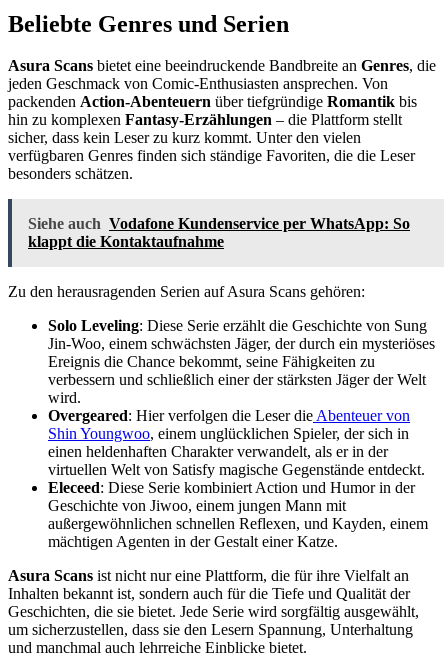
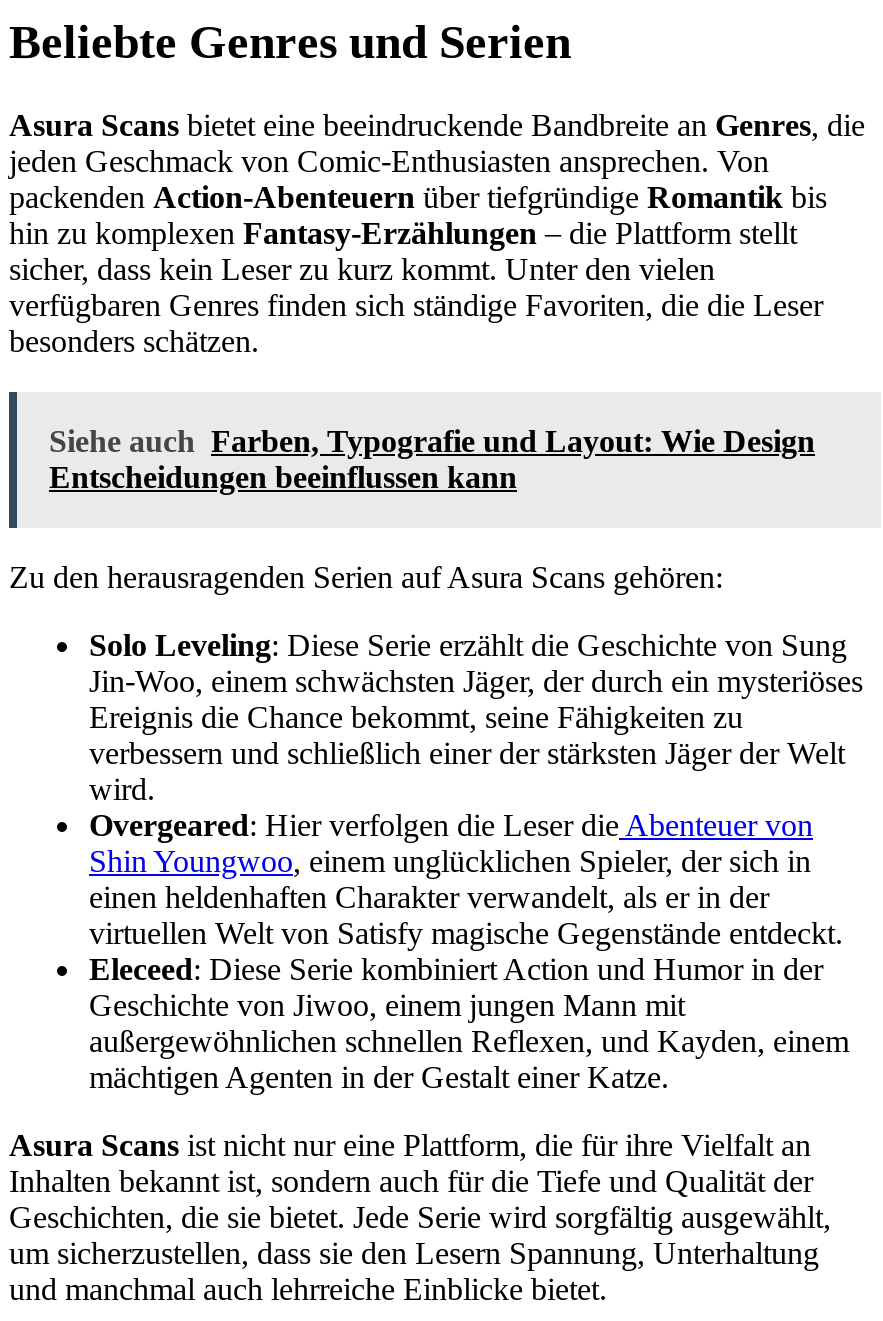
[28,215,410,250] Siehe auch Vodafone Kundenservice per WhatsApp: So | klappt die Kontaktaufnahme -> [49,425,815,495] Siehe auch Farben, Typografie und Layout: Wie Design | Entscheidungen beeinflussen kann

